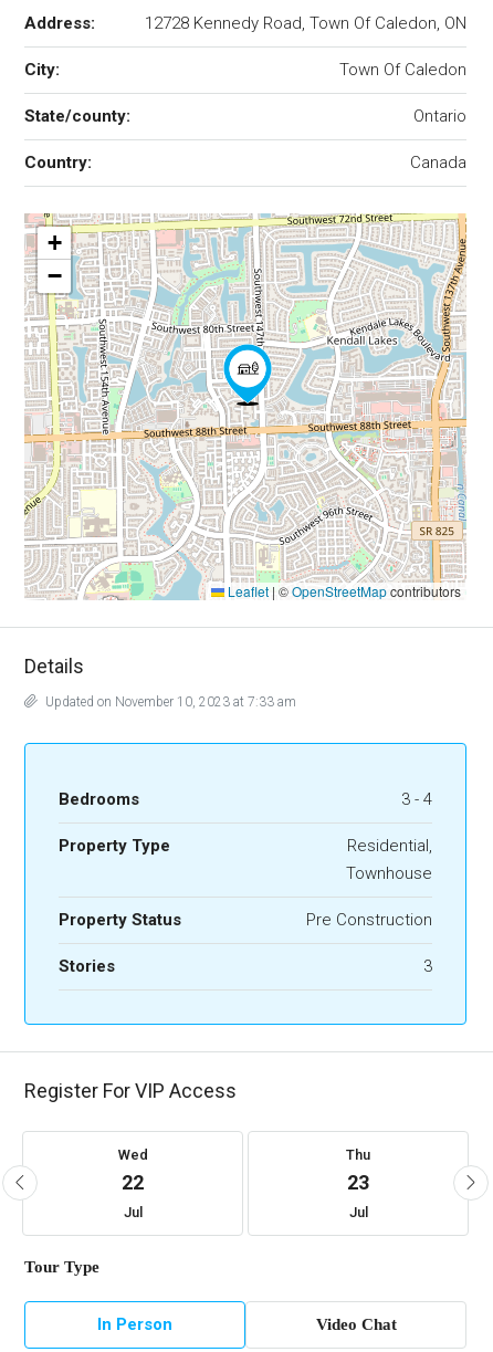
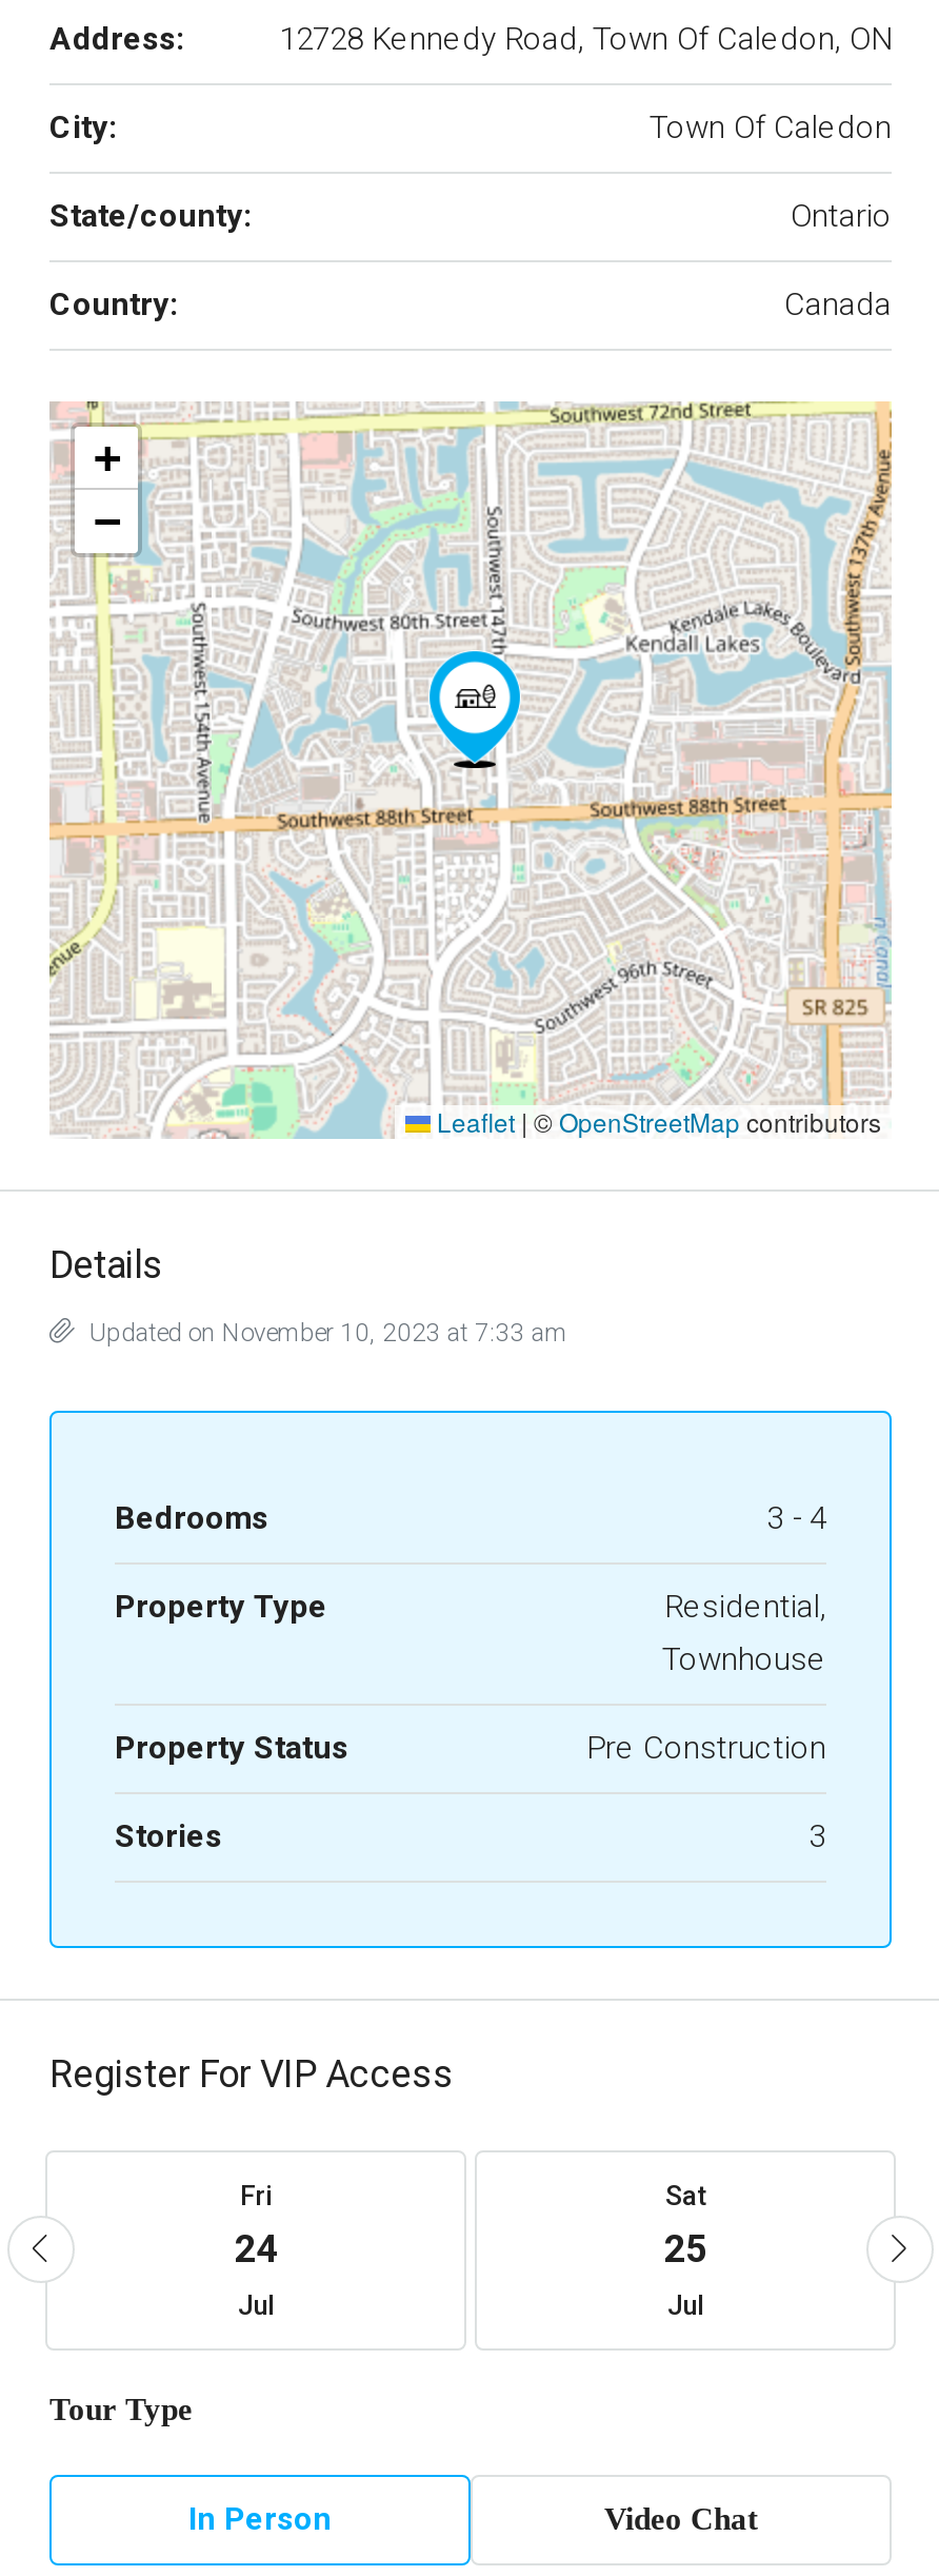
[118,1146,148,1194] Wed | 22 -> [235,2180,277,2271] Fri | 24
[346,1146,370,1194] Thu | 23 -> [664,2180,706,2271] Sat | 25

